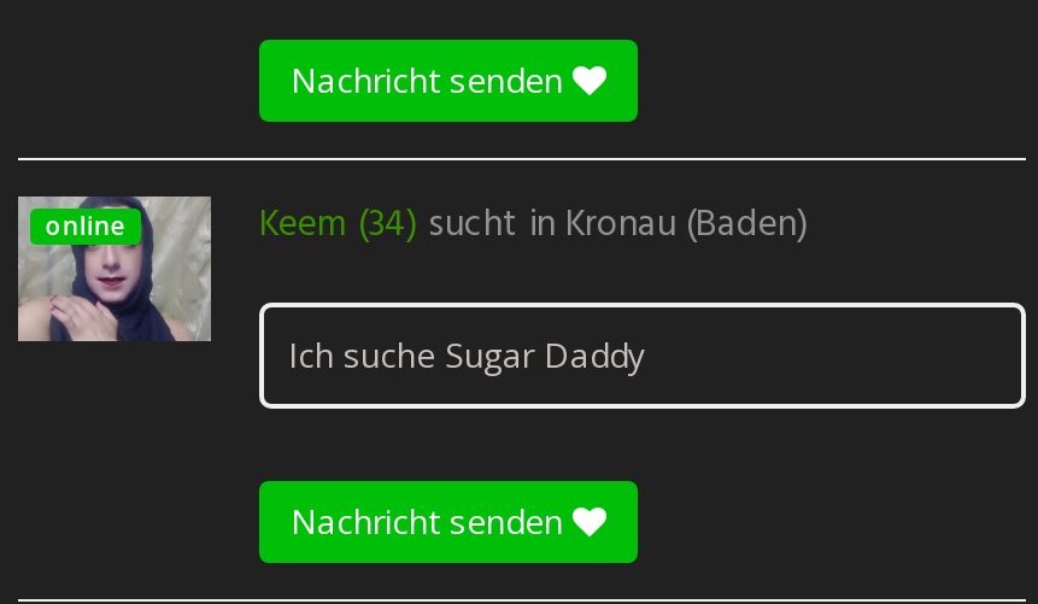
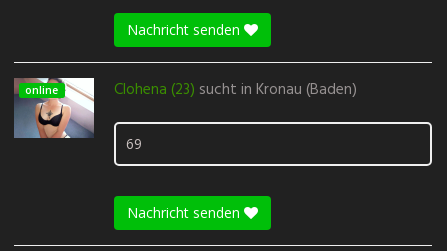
[16,194,809,344] [image] | Keem (34) sucht in Kronau (Baden) -> [14,78,357,139] [image] | Clohena (23) sucht in Kronau (Baden)
[288,332,645,377] Ich suche Sugar Daddy -> [126,134,142,153] 69

